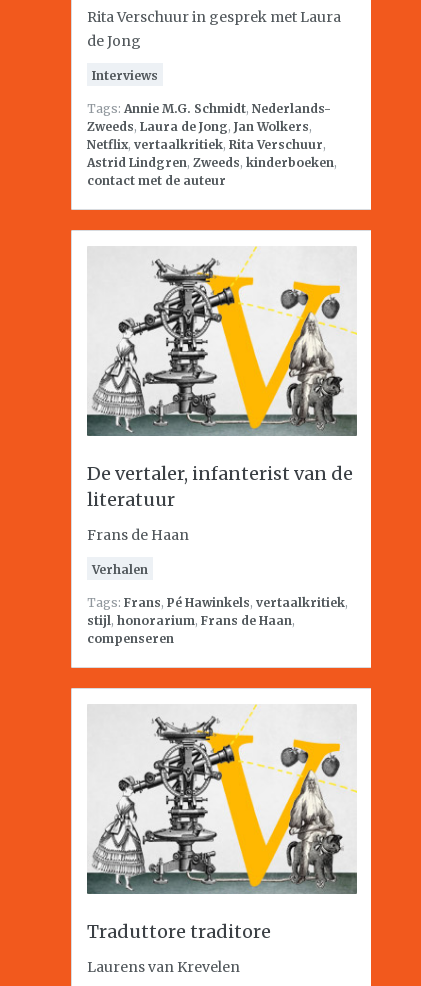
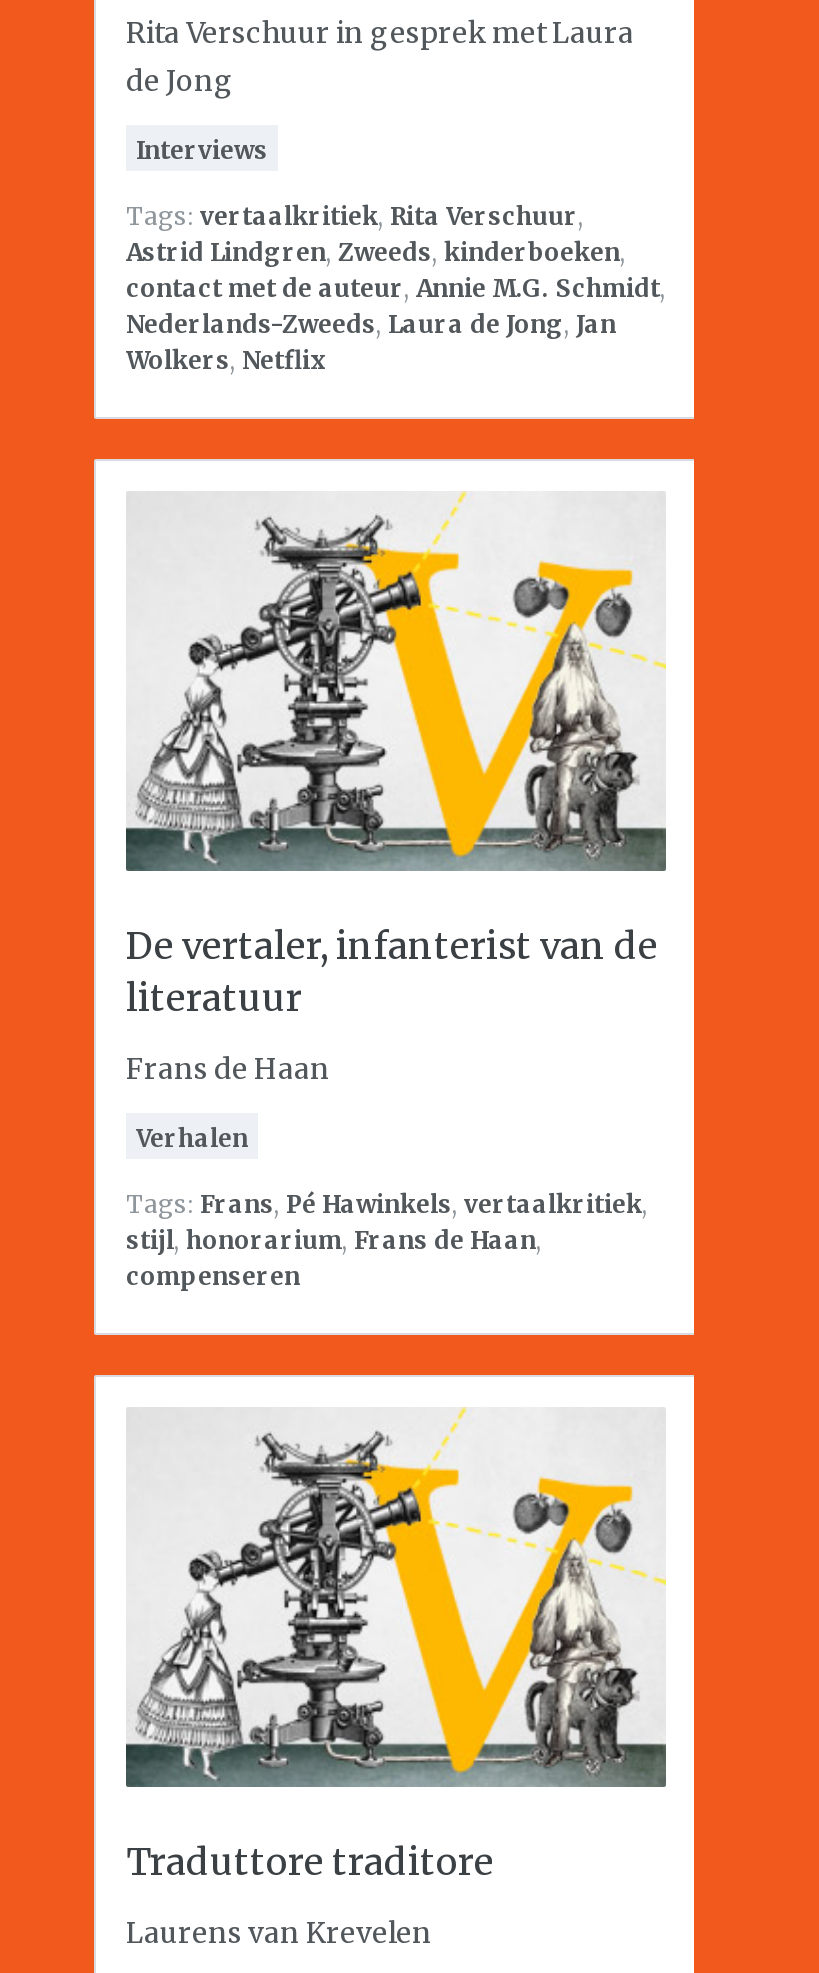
[87,101,331,152] Tags: Annie M.G. Schmidt, Nederlands- | Zweeds, Laura de Jong, Jan Wolkers, | Netflix, vertaalkritiek, Rita Verschuur, -> [126,201,584,231] Tags: vertaalkritiek, Rita Verschuur,
moved [87,155,337,170] -> [126,237,626,267]: Astrid Lindgren, Zweeds, kinderboeken,
[87,173,226,188] contact met de auteur -> [126,273,666,375] contact met de auteur, Annie M.G. Schmidt, | Nederlands-Zweeds, Laura de Jong, Jan | Wolkers, Netflix

